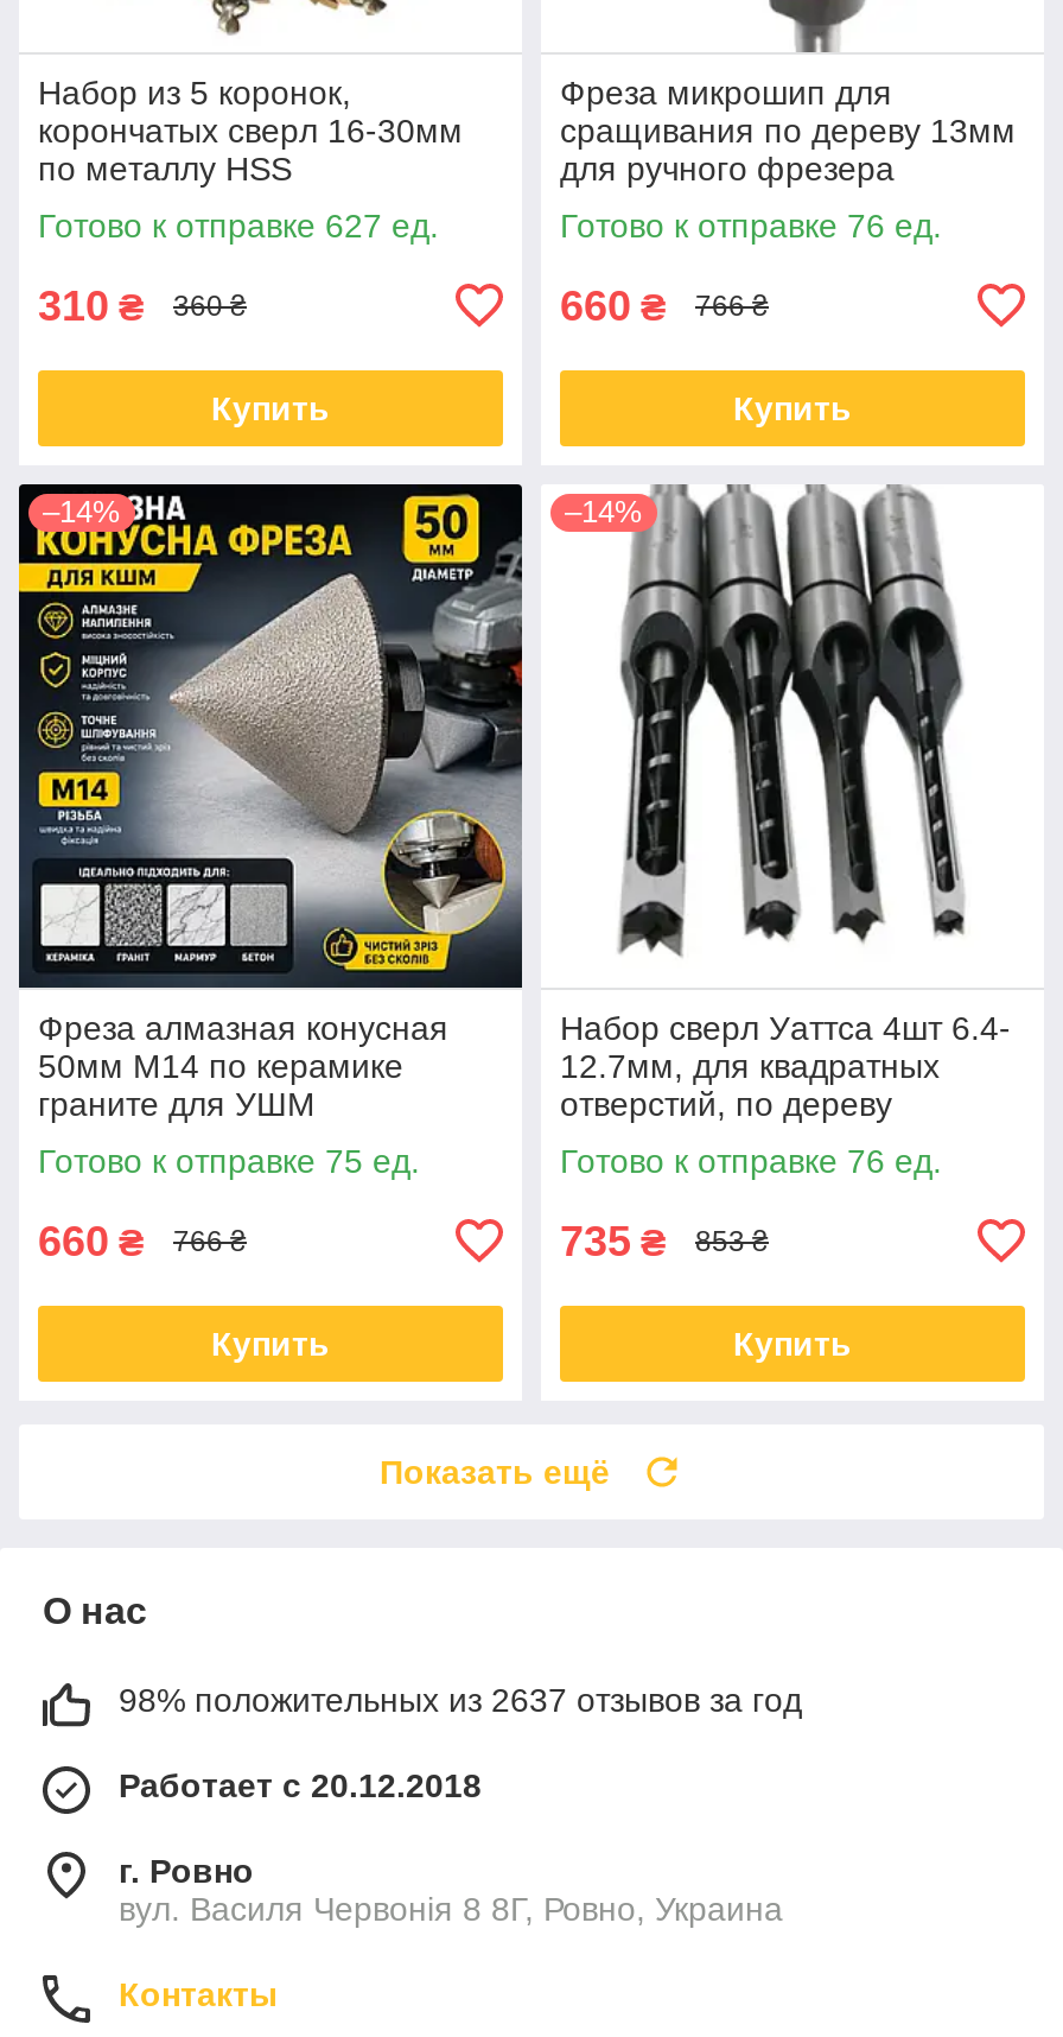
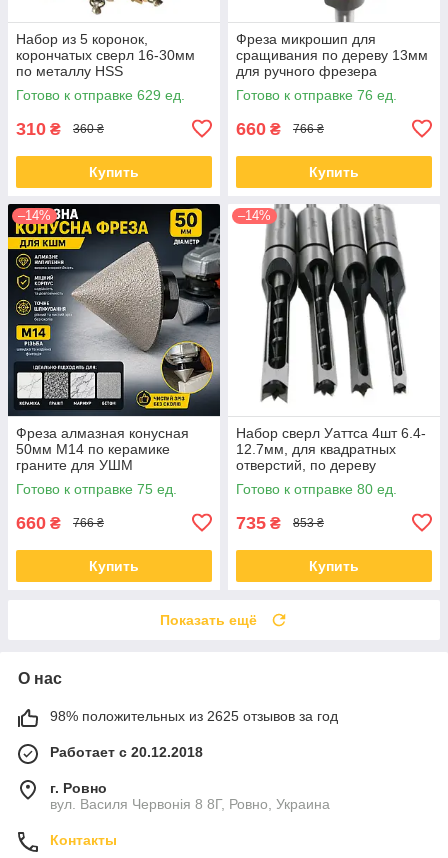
[38,206,439,244] Готово к отправке 627 ед. -> [16,87,185,103] Готово к отправке 629 ед.
[560,1141,942,1179] Готово к отправке 76 ед. -> [236,481,397,497] Готово к отправке 80 ед.
[119,1680,802,1718] 98% положительных из 2637 отзывов за год -> [50,708,338,724] 98% положительных из 2625 отзывов за год

